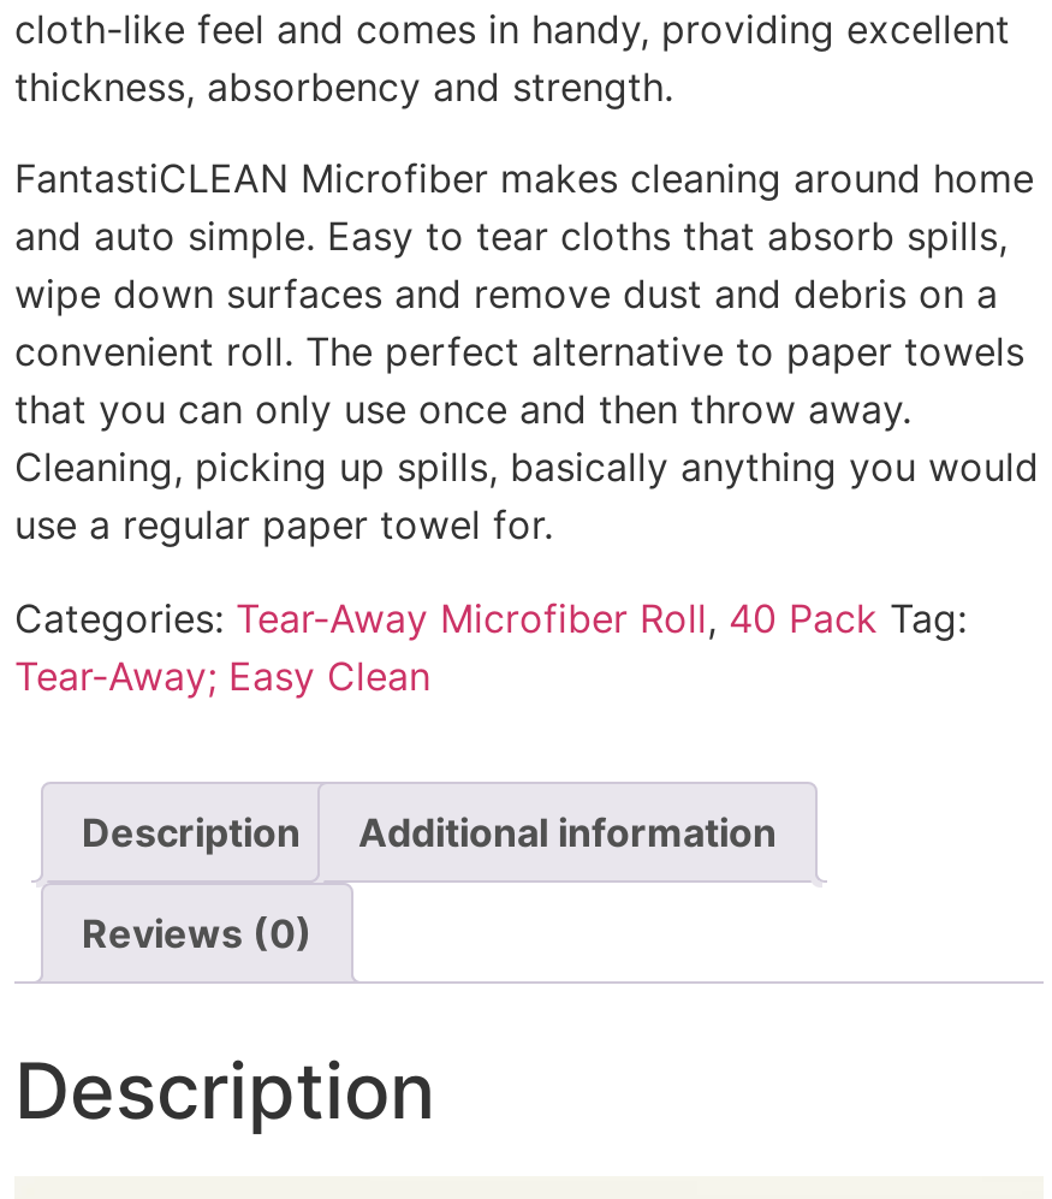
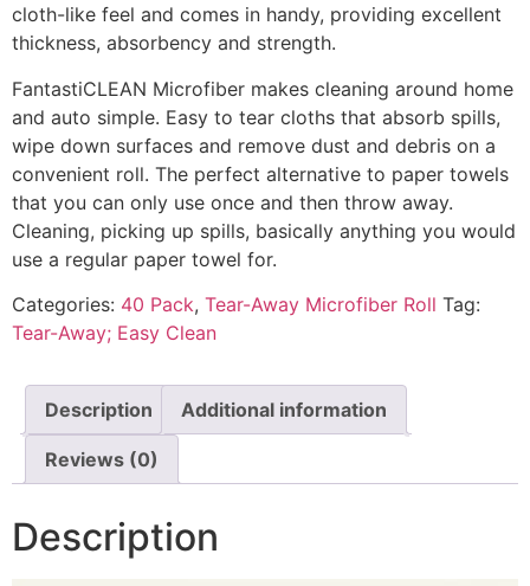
[14,594,967,642] Categories: Tear-Away Microfiber Roll, 40 Pack Tag: -> [12,292,480,316] Categories: 40 Pack, Tear-Away Microfiber Roll Tag:

